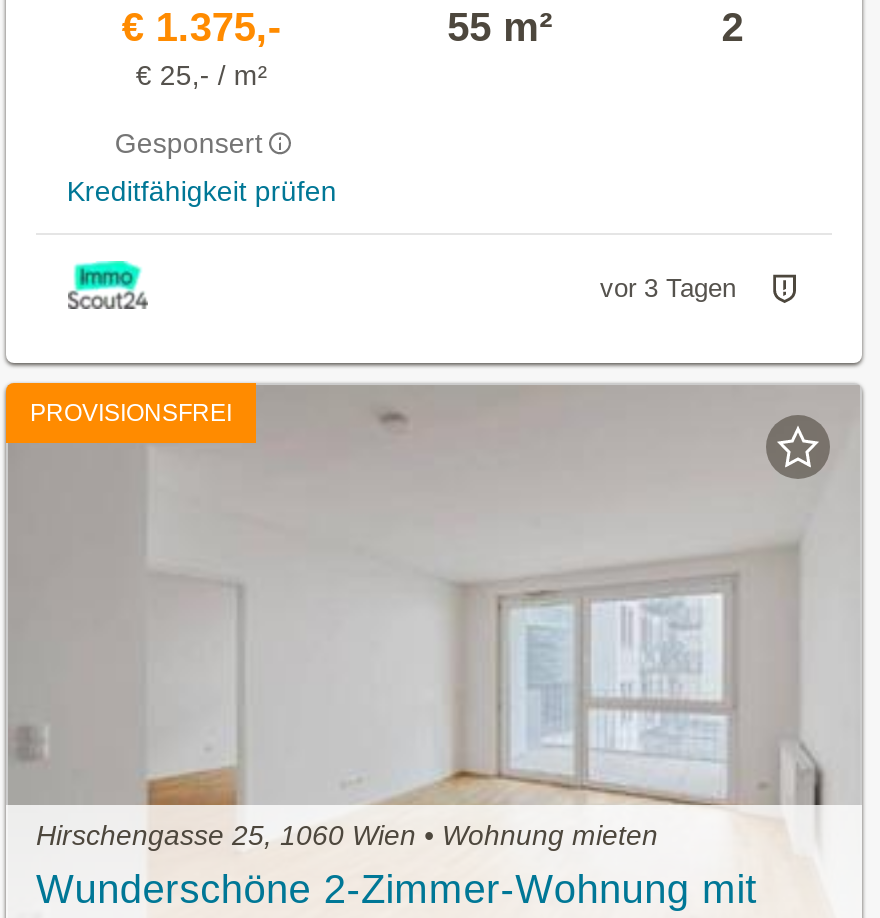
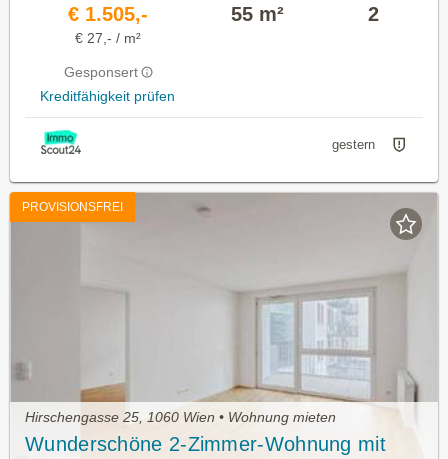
[122,5,282,49] € 1.375,- -> [68,3,148,25] € 1.505,-
[136,59,268,91] € 25,- / m² -> [75,30,141,46] € 27,- / m²
[600,273,736,303] vor 3 Tagen -> [332,137,375,152] gestern

